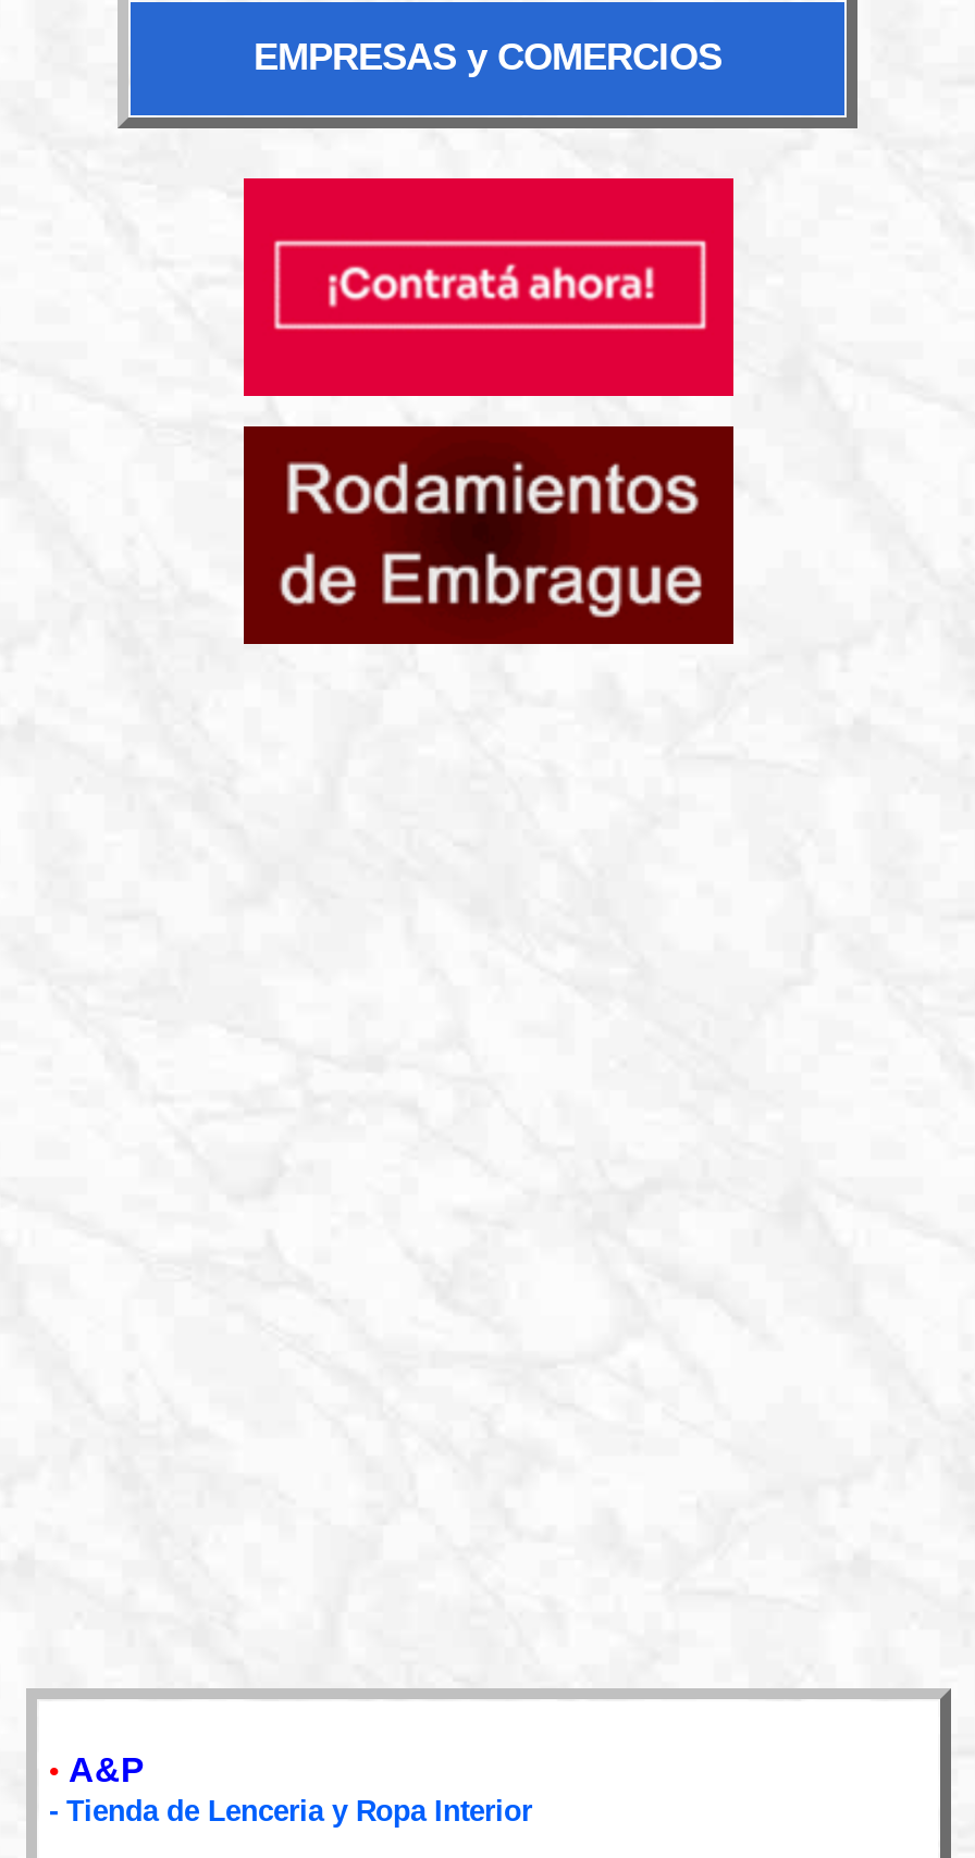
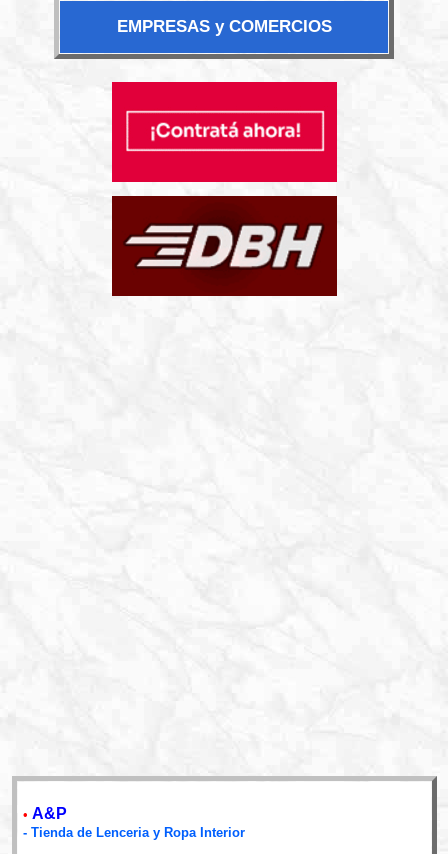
[272,461,703,620] [image] -> [124,213,324,284] [image]

